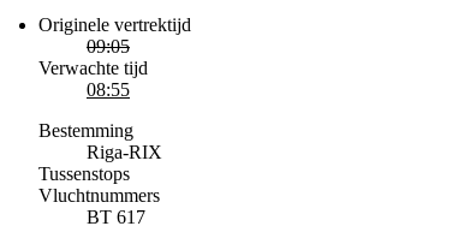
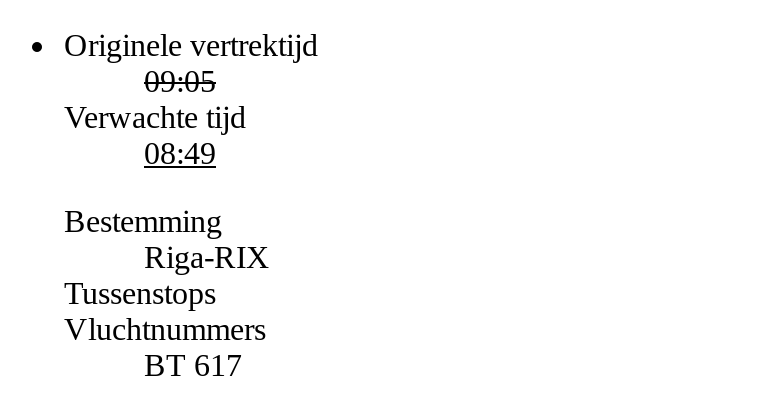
[87,79,130,99] 08:55 -> [144,135,216,169] 08:49

